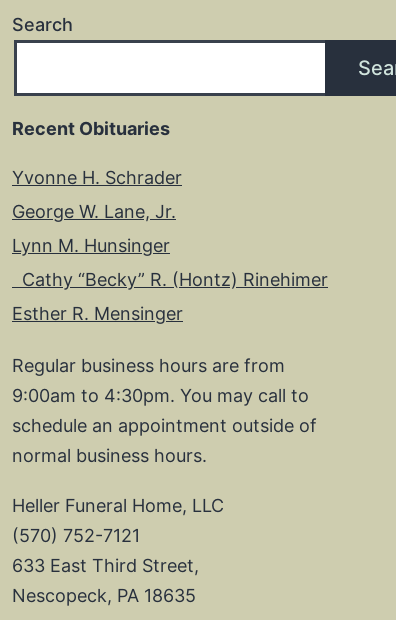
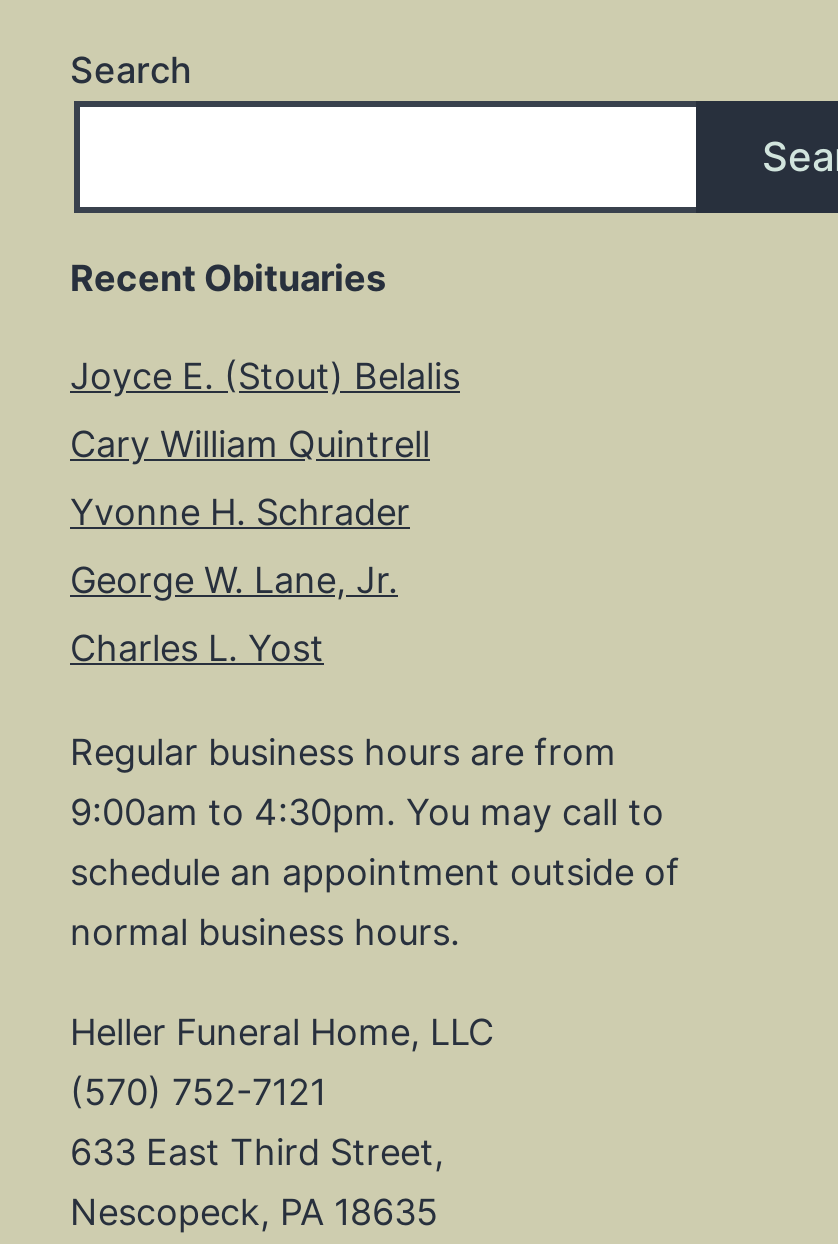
none -> [70,356,460,466] Joyce E. (Stout) Belalis | Cary William Quintrell
moved [12,167,182,222] -> [70,492,410,602]: Yvonne H. Schrader | George W. Lane, Jr.
[12,235,328,324] Lynn M. Hunsinger | Cathy “Becky” R. (Hontz) Rinehimer | Esther R. Mensinger -> [70,628,324,670] Charles L. Yost

